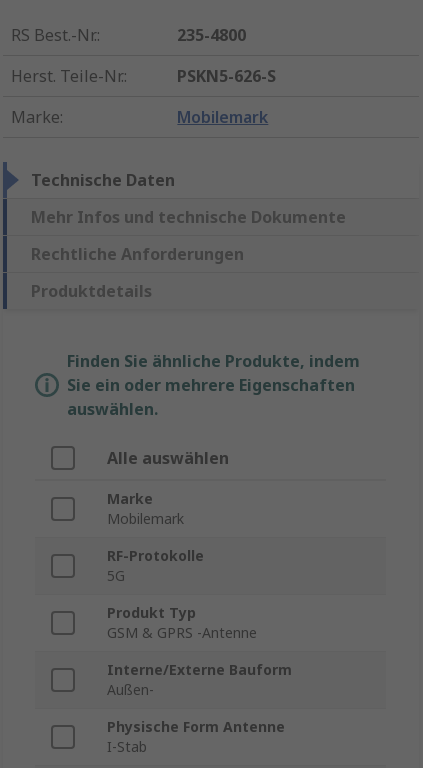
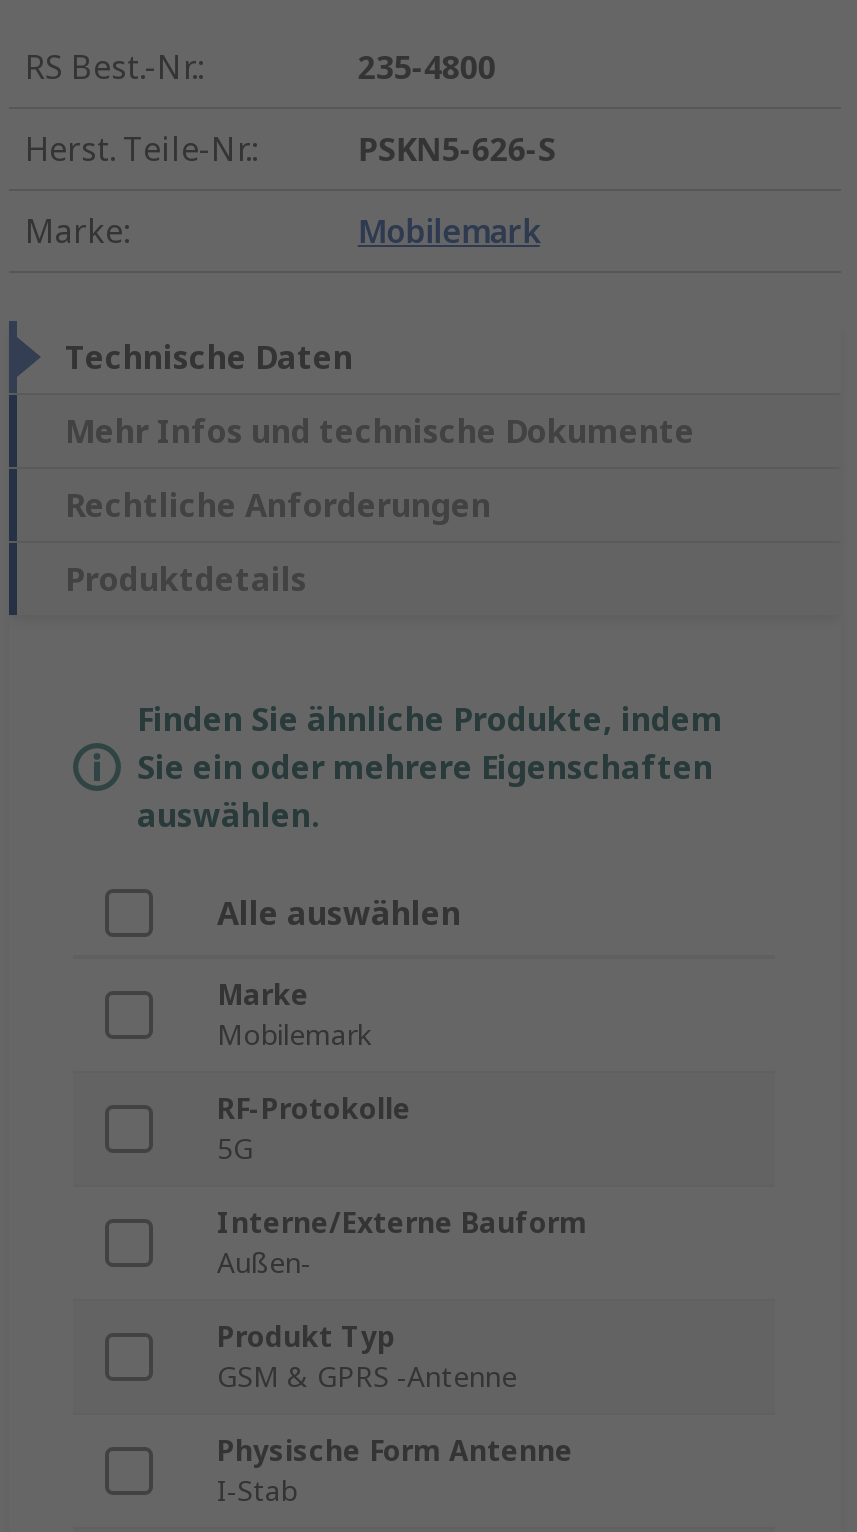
moved [107,603,257,642] -> [217,1318,517,1396]: Produkt Typ | GSM & GPRS -Antenne
moved [107,660,292,699] -> [217,1204,587,1282]: Interne/Externe Bauform | Außen-

